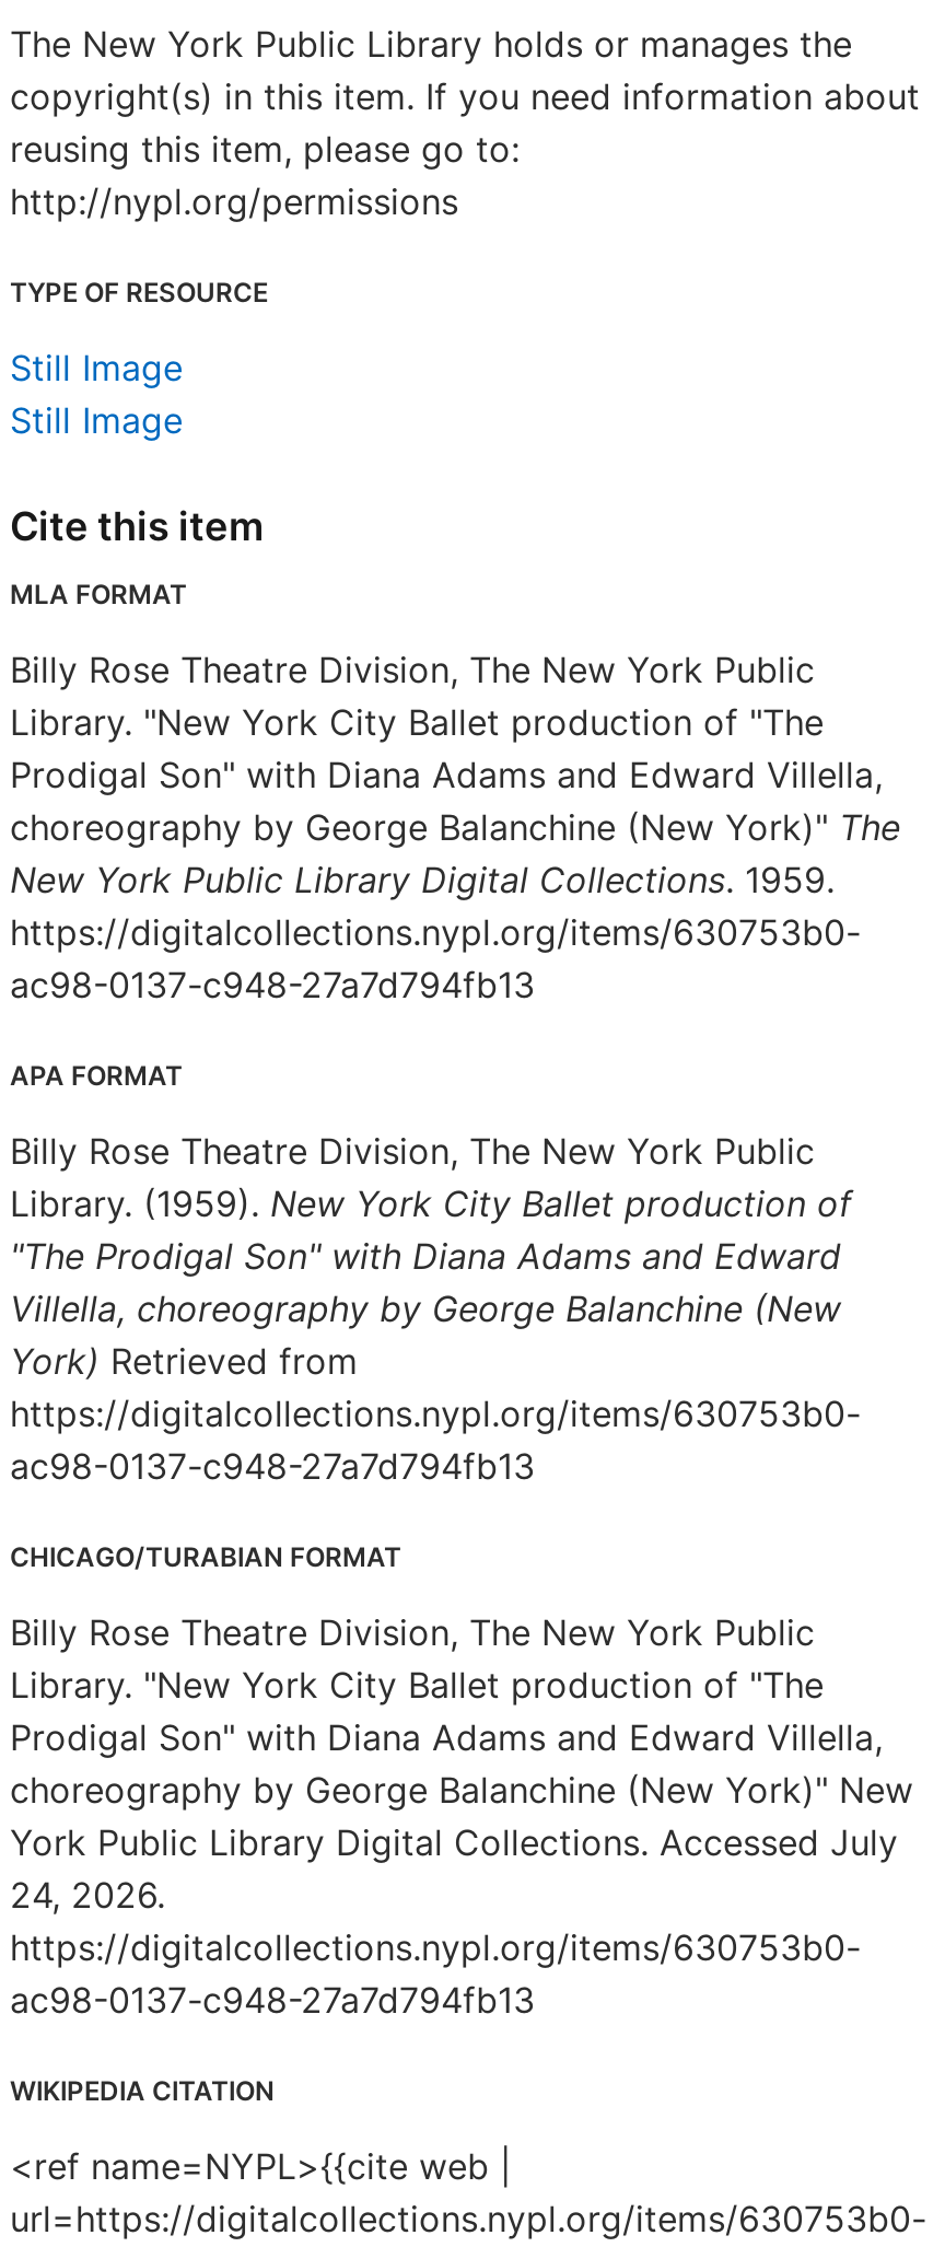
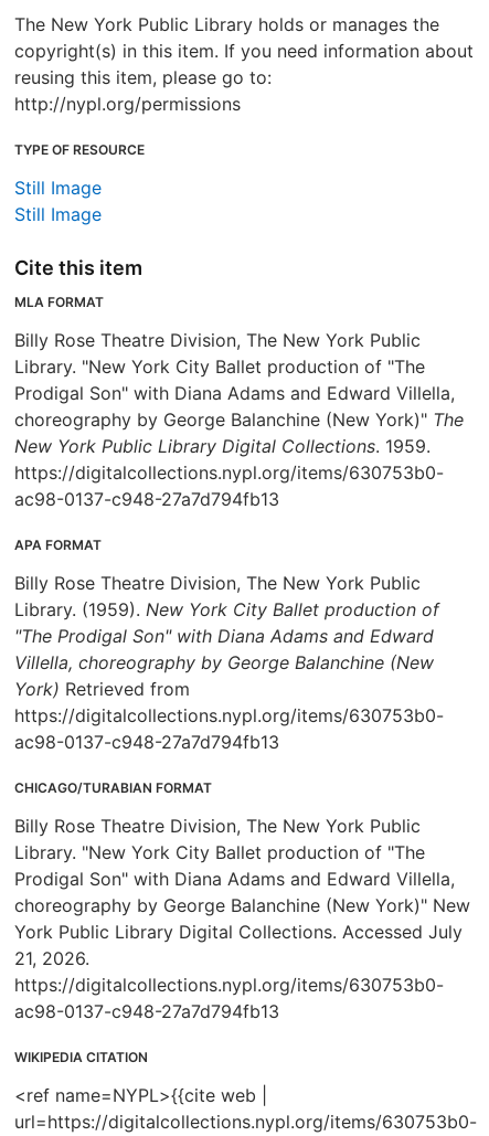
[10,1873,165,1917] 24, 2026. -> [14,947,89,969] 21, 2026.

